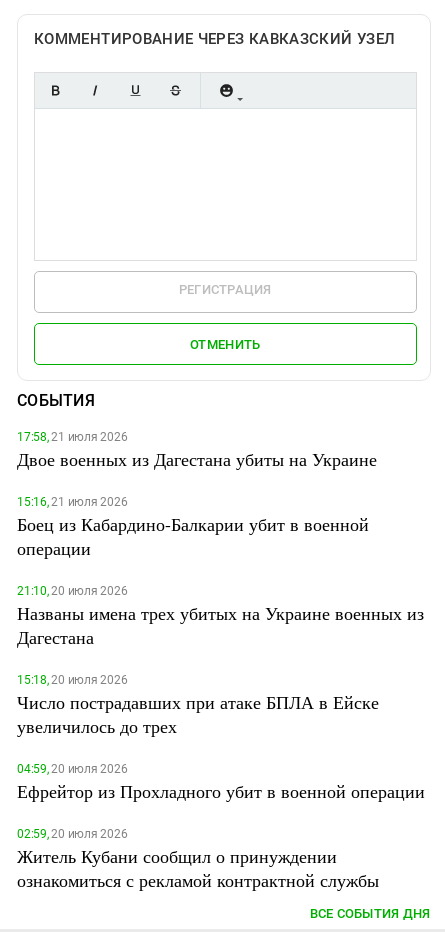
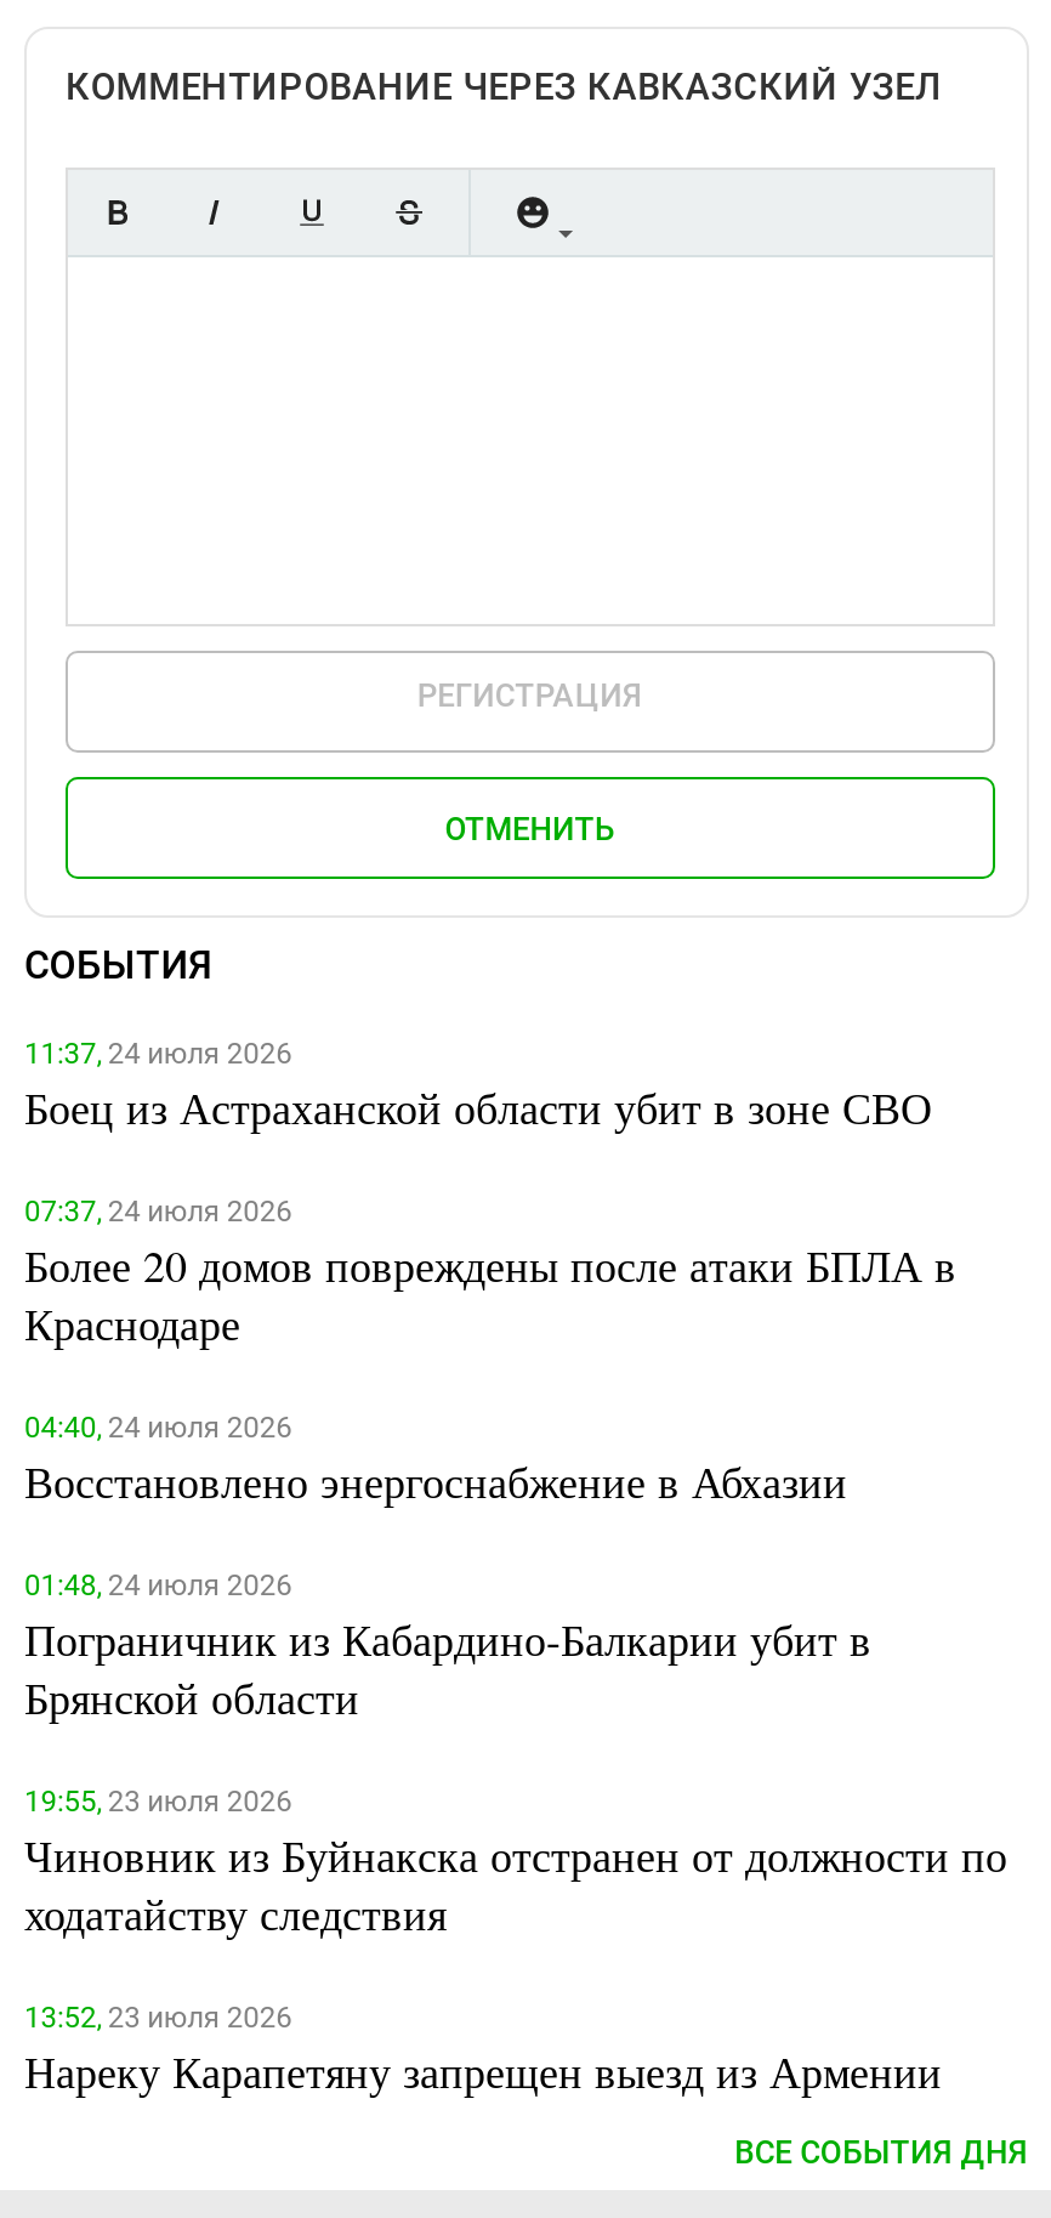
[17,430,377,471] 17:58, 21 июля 2026 | Двое военных из Дагестана убиты на Украине -> [24,1038,932,1138] 11:37, 24 июля 2026 | Боец из Астраханской области убит в зоне СВО
[17,495,369,560] 15:16, 21 июля 2026 | Боец из Кабардино-Балкарии убит в военной | операции -> [24,1196,956,1354] 07:37, 24 июля 2026 | Более 20 домов повреждены после атаки БПЛА в | Краснодаре
[17,584,424,649] 21:10, 20 июля 2026 | Названы имена трех убитых на Украине военных из | Дагестана -> [24,1412,847,1511] 04:40, 24 июля 2026 | Восстановлено энергоснабжение в Абхазии
[17,673,379,738] 15:18, 20 июля 2026 | Число пострадавших при атаке БПЛА в Ейске | увеличилось до трех -> [24,1570,871,1728] 01:48, 24 июля 2026 | Пограничник из Кабардино-Балкарии убит в | Брянской области
[17,762,425,803] 04:59, 20 июля 2026 | Ефрейтор из Прохладного убит в военной операции -> [24,1786,1007,1944] 19:55, 23 июля 2026 | Чиновник из Буйнакска отстранен от должности по | ходатайству следствия
[17,827,379,892] 02:59, 20 июля 2026 | Житель Кубани сообщил о принуждении | ознакомиться с рекламой контрактной службы -> [24,2002,942,2101] 13:52, 23 июля 2026 | Нареку Карапетяну запрещен выезд из Армении

